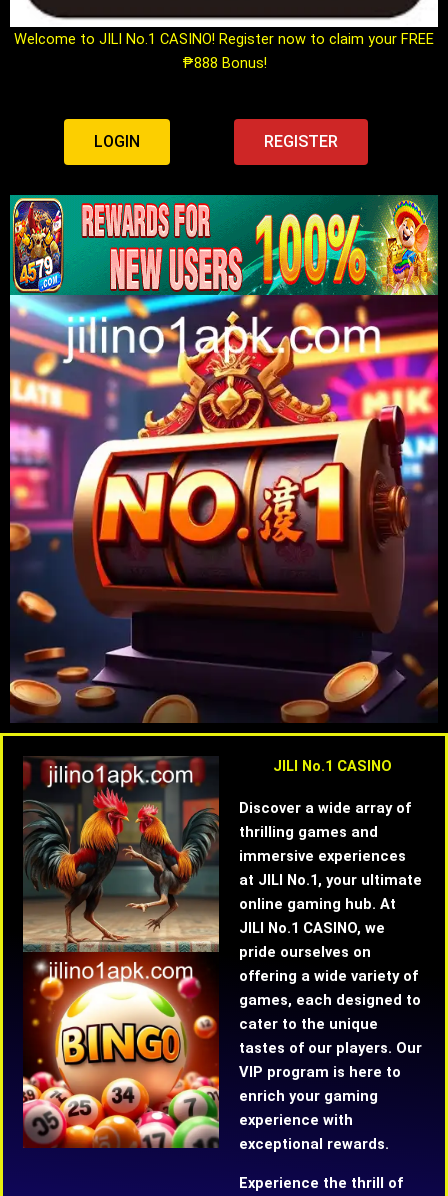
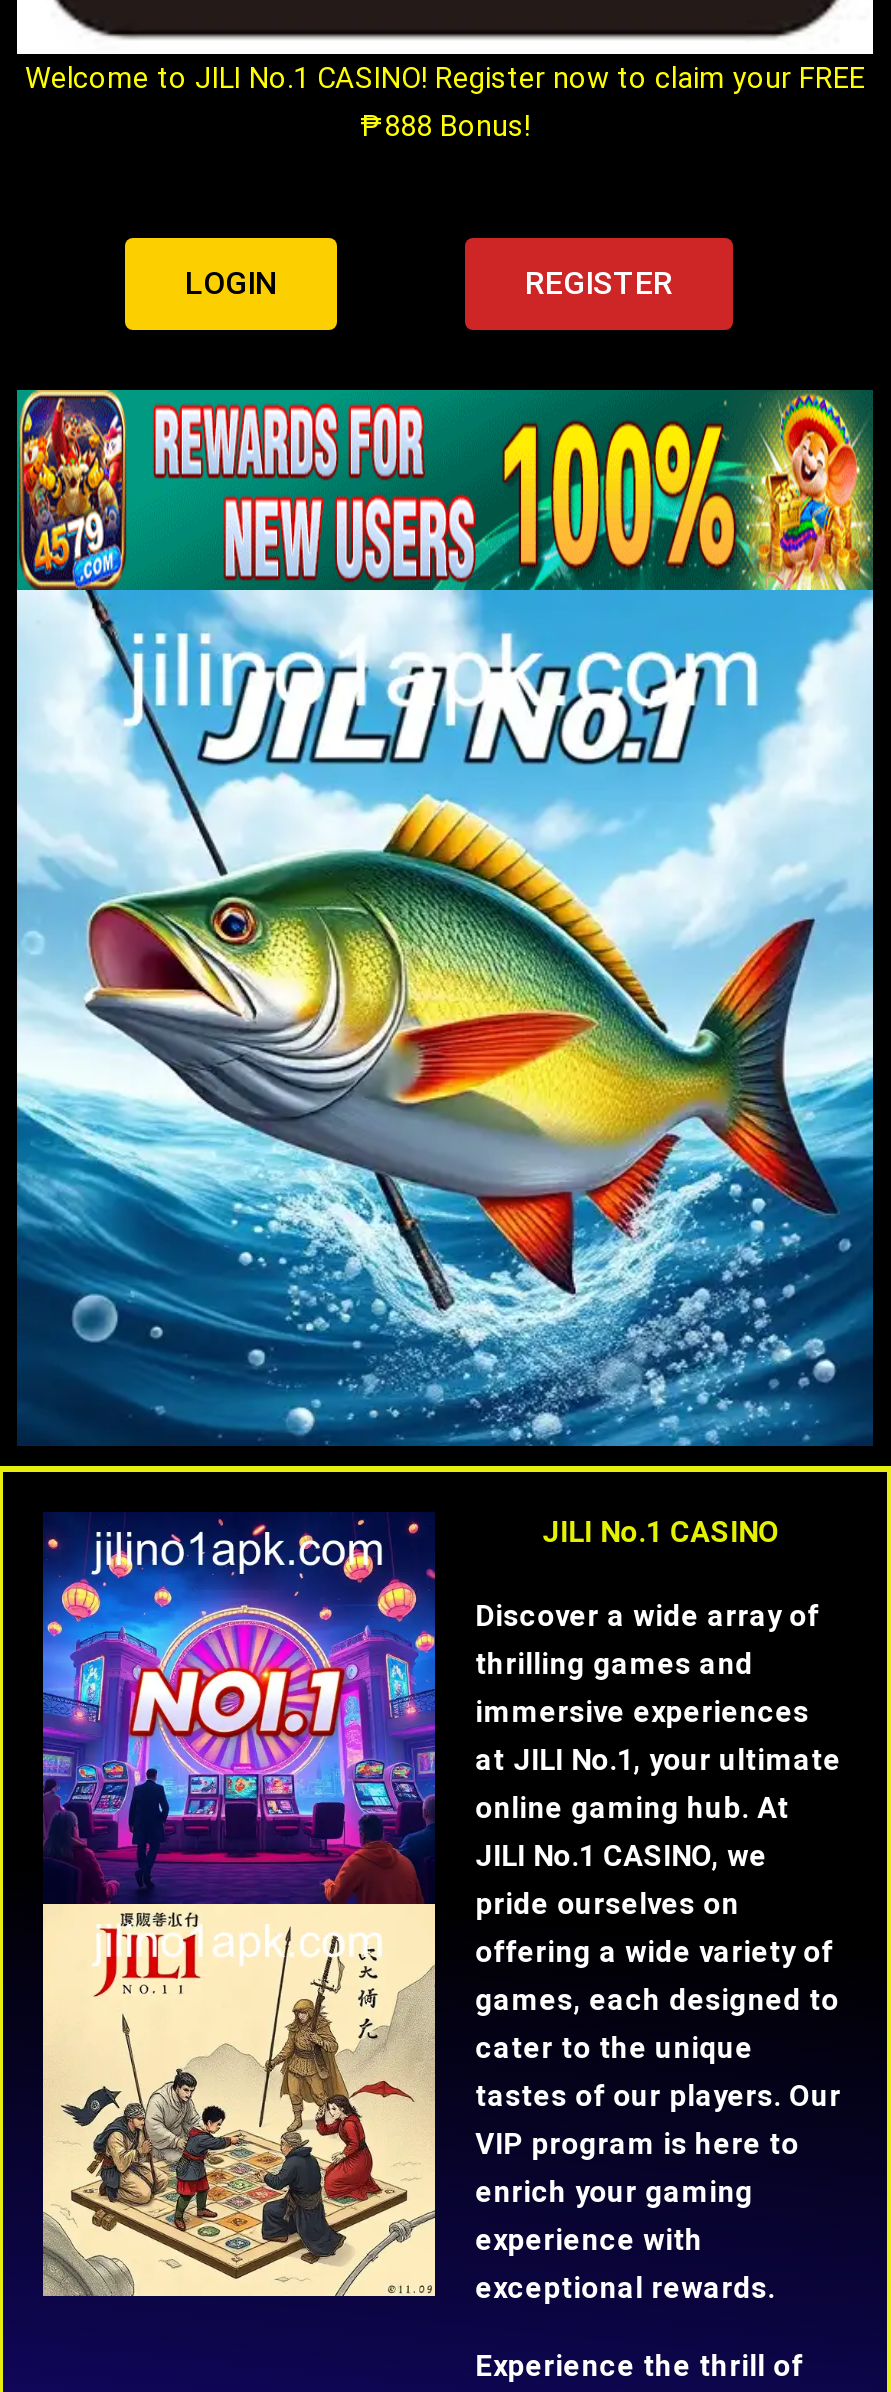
[9,194,439,724] [image] -> [15,388,875,1448] [image]
[22,756,220,1148] [image] -> [41,1512,437,2298] [image]

